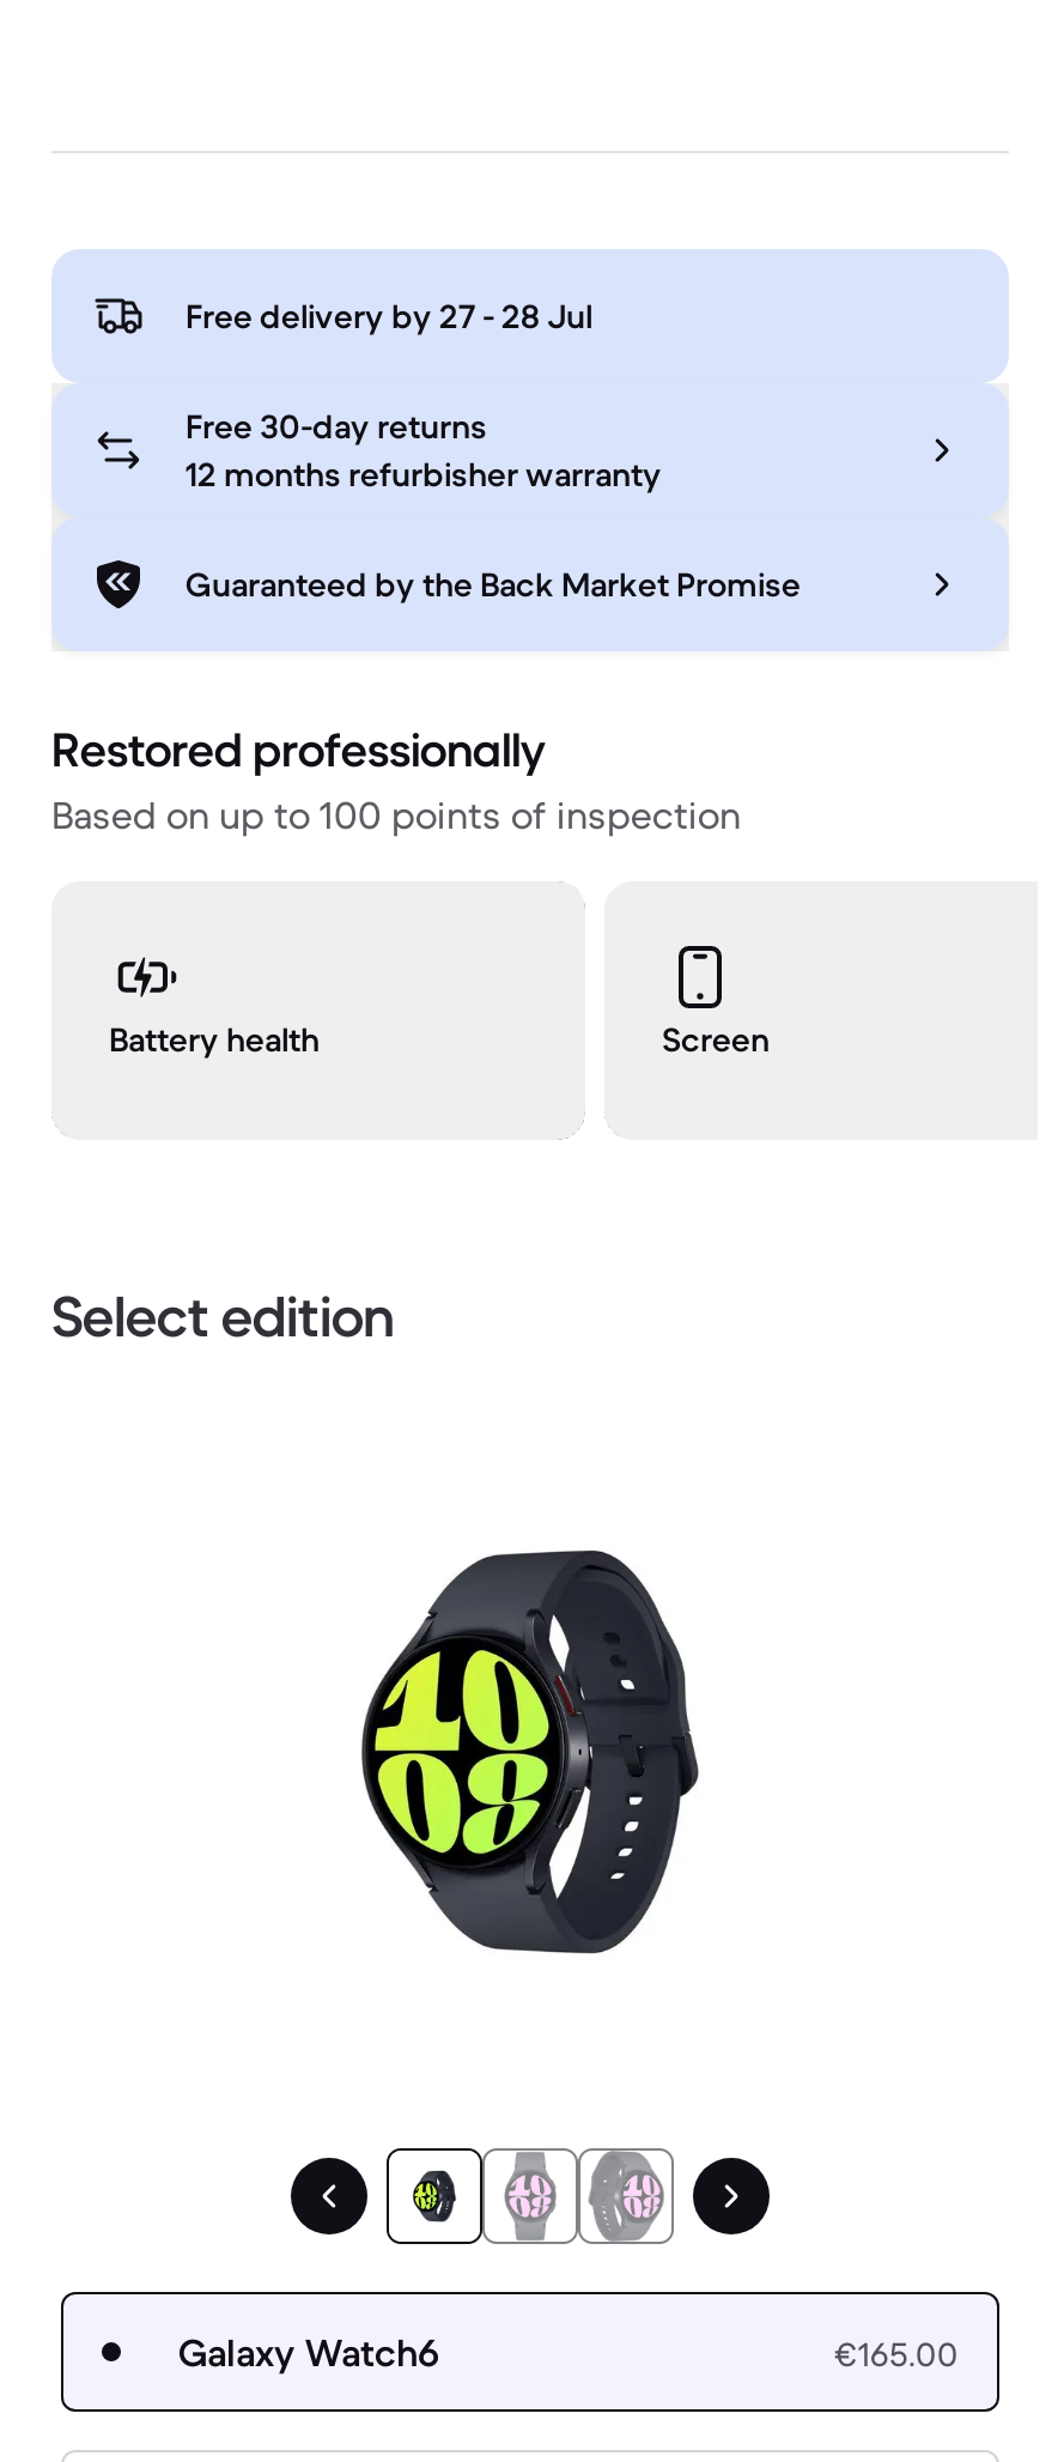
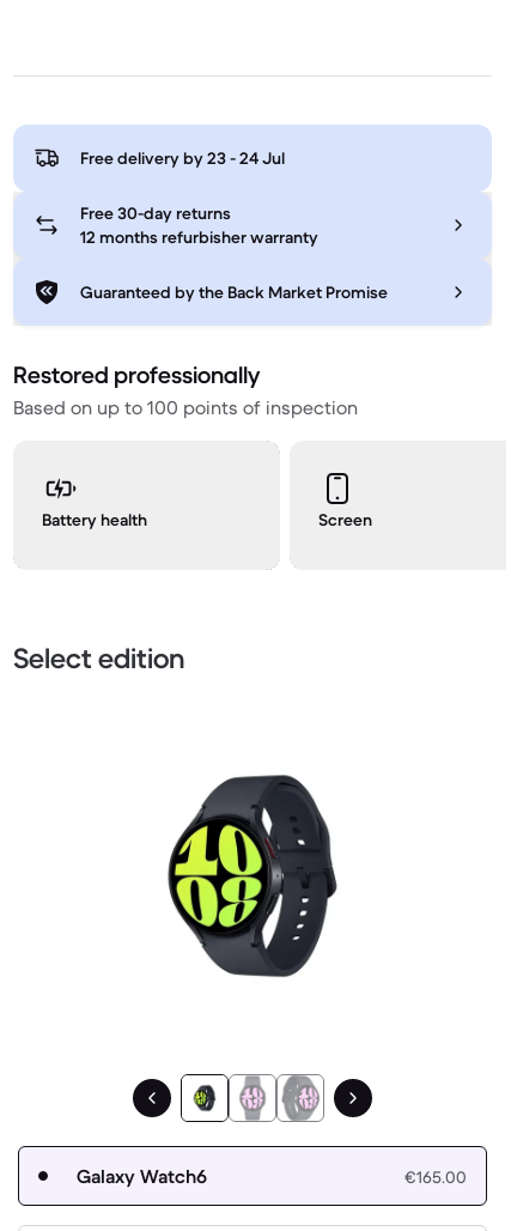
[186,296,592,339] Free delivery by 27 - 28 Jul -> [80,148,285,169] Free delivery by 23 - 24 Jul

